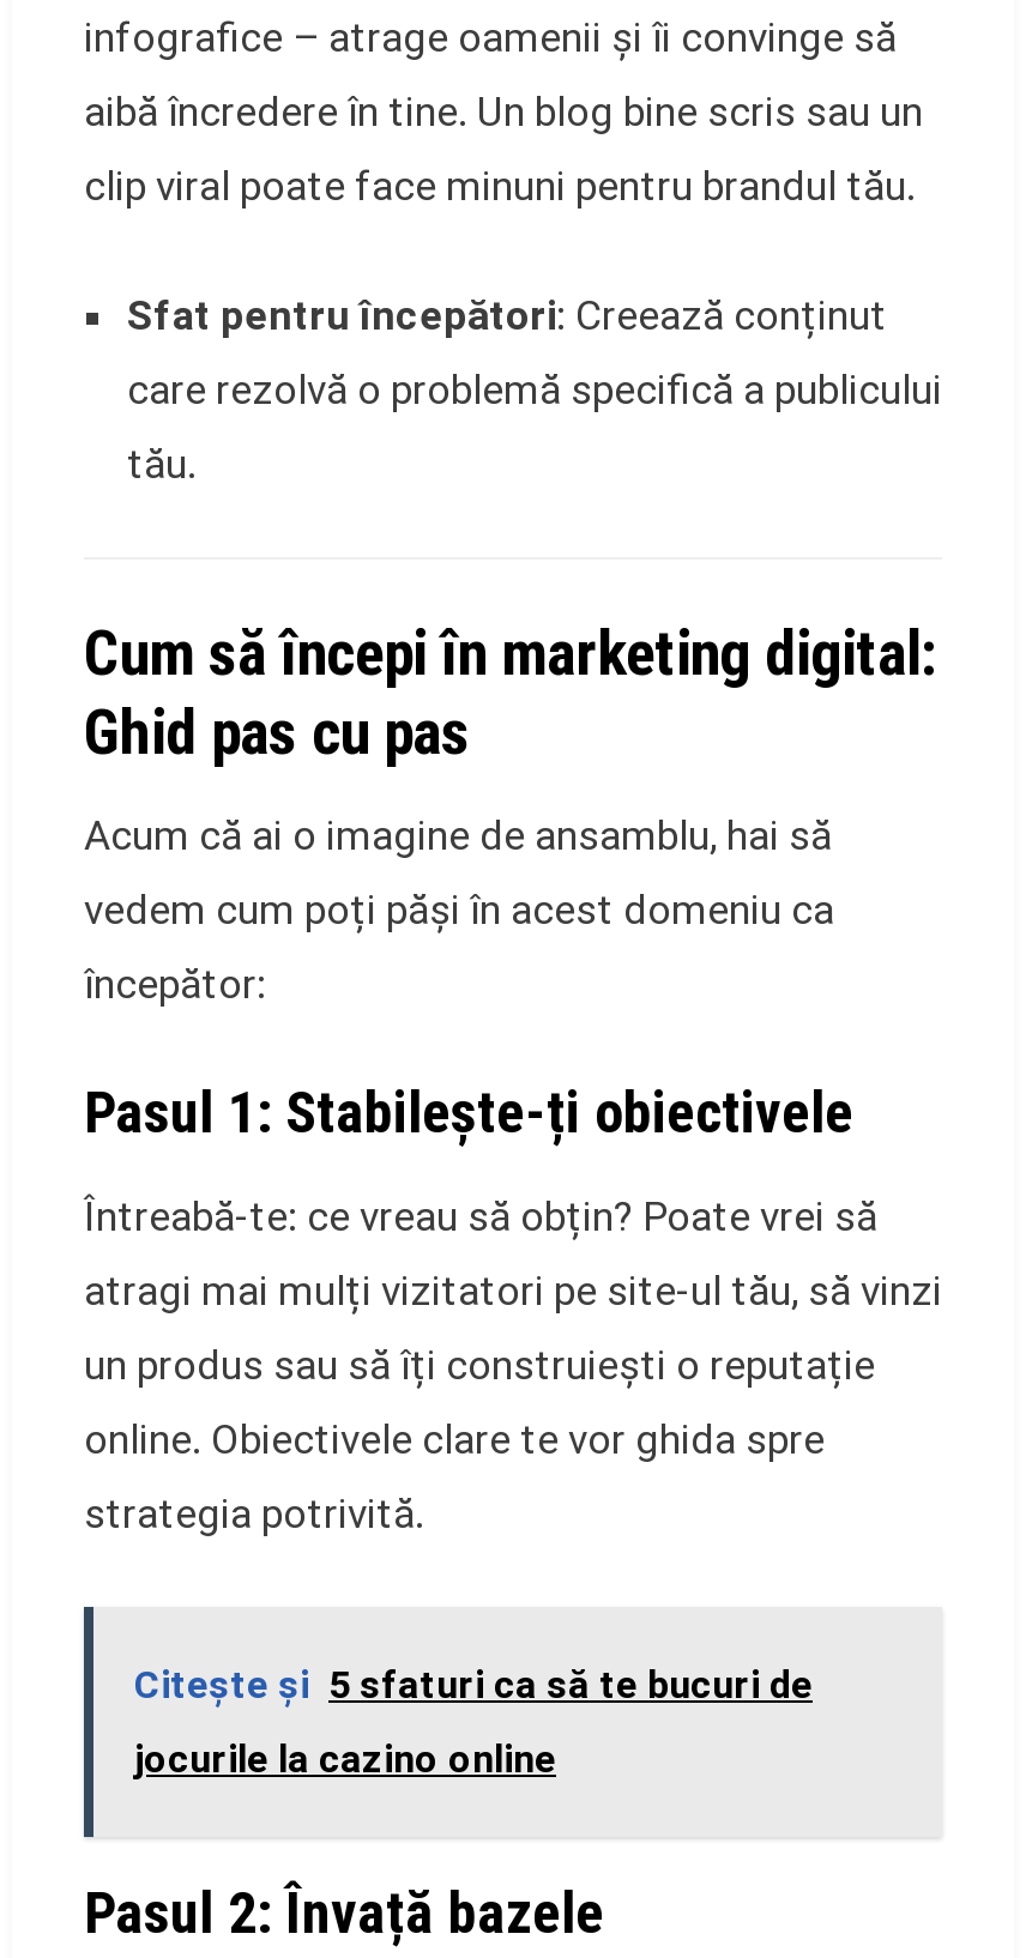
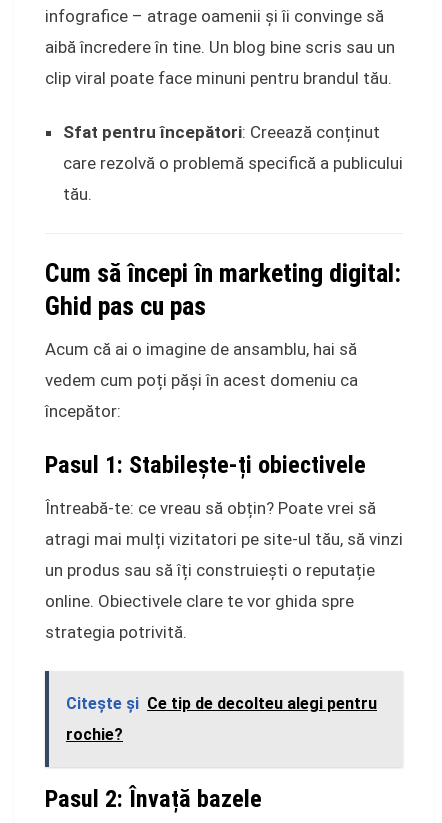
[134,1661,813,1707] Citeşte şi 5 sfaturi ca să te bucuri de -> [66,694,377,713] Citeşte şi Ce tip de decolteu alegi pentru
[134,1735,556,1781] jocurile la cazino online -> [66,725,123,744] rochie?

